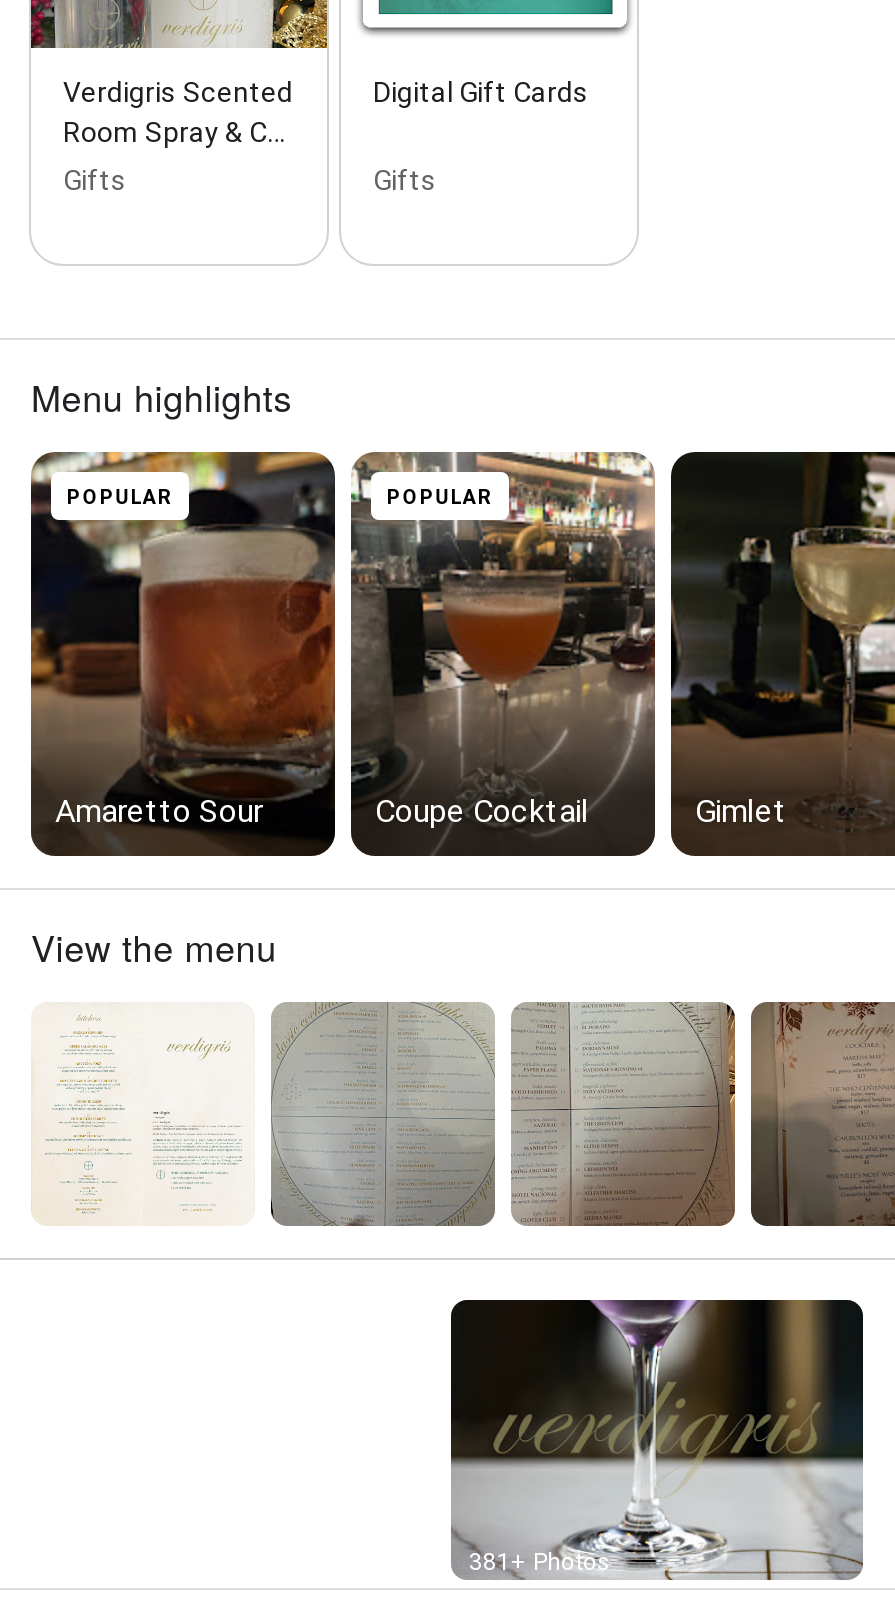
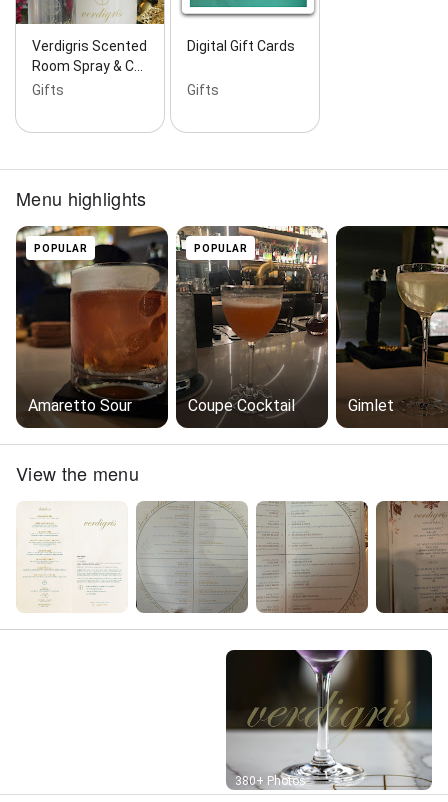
[469,1548,611,1576] 381+ Photos -> [235,774,306,788] 380+ Photos

